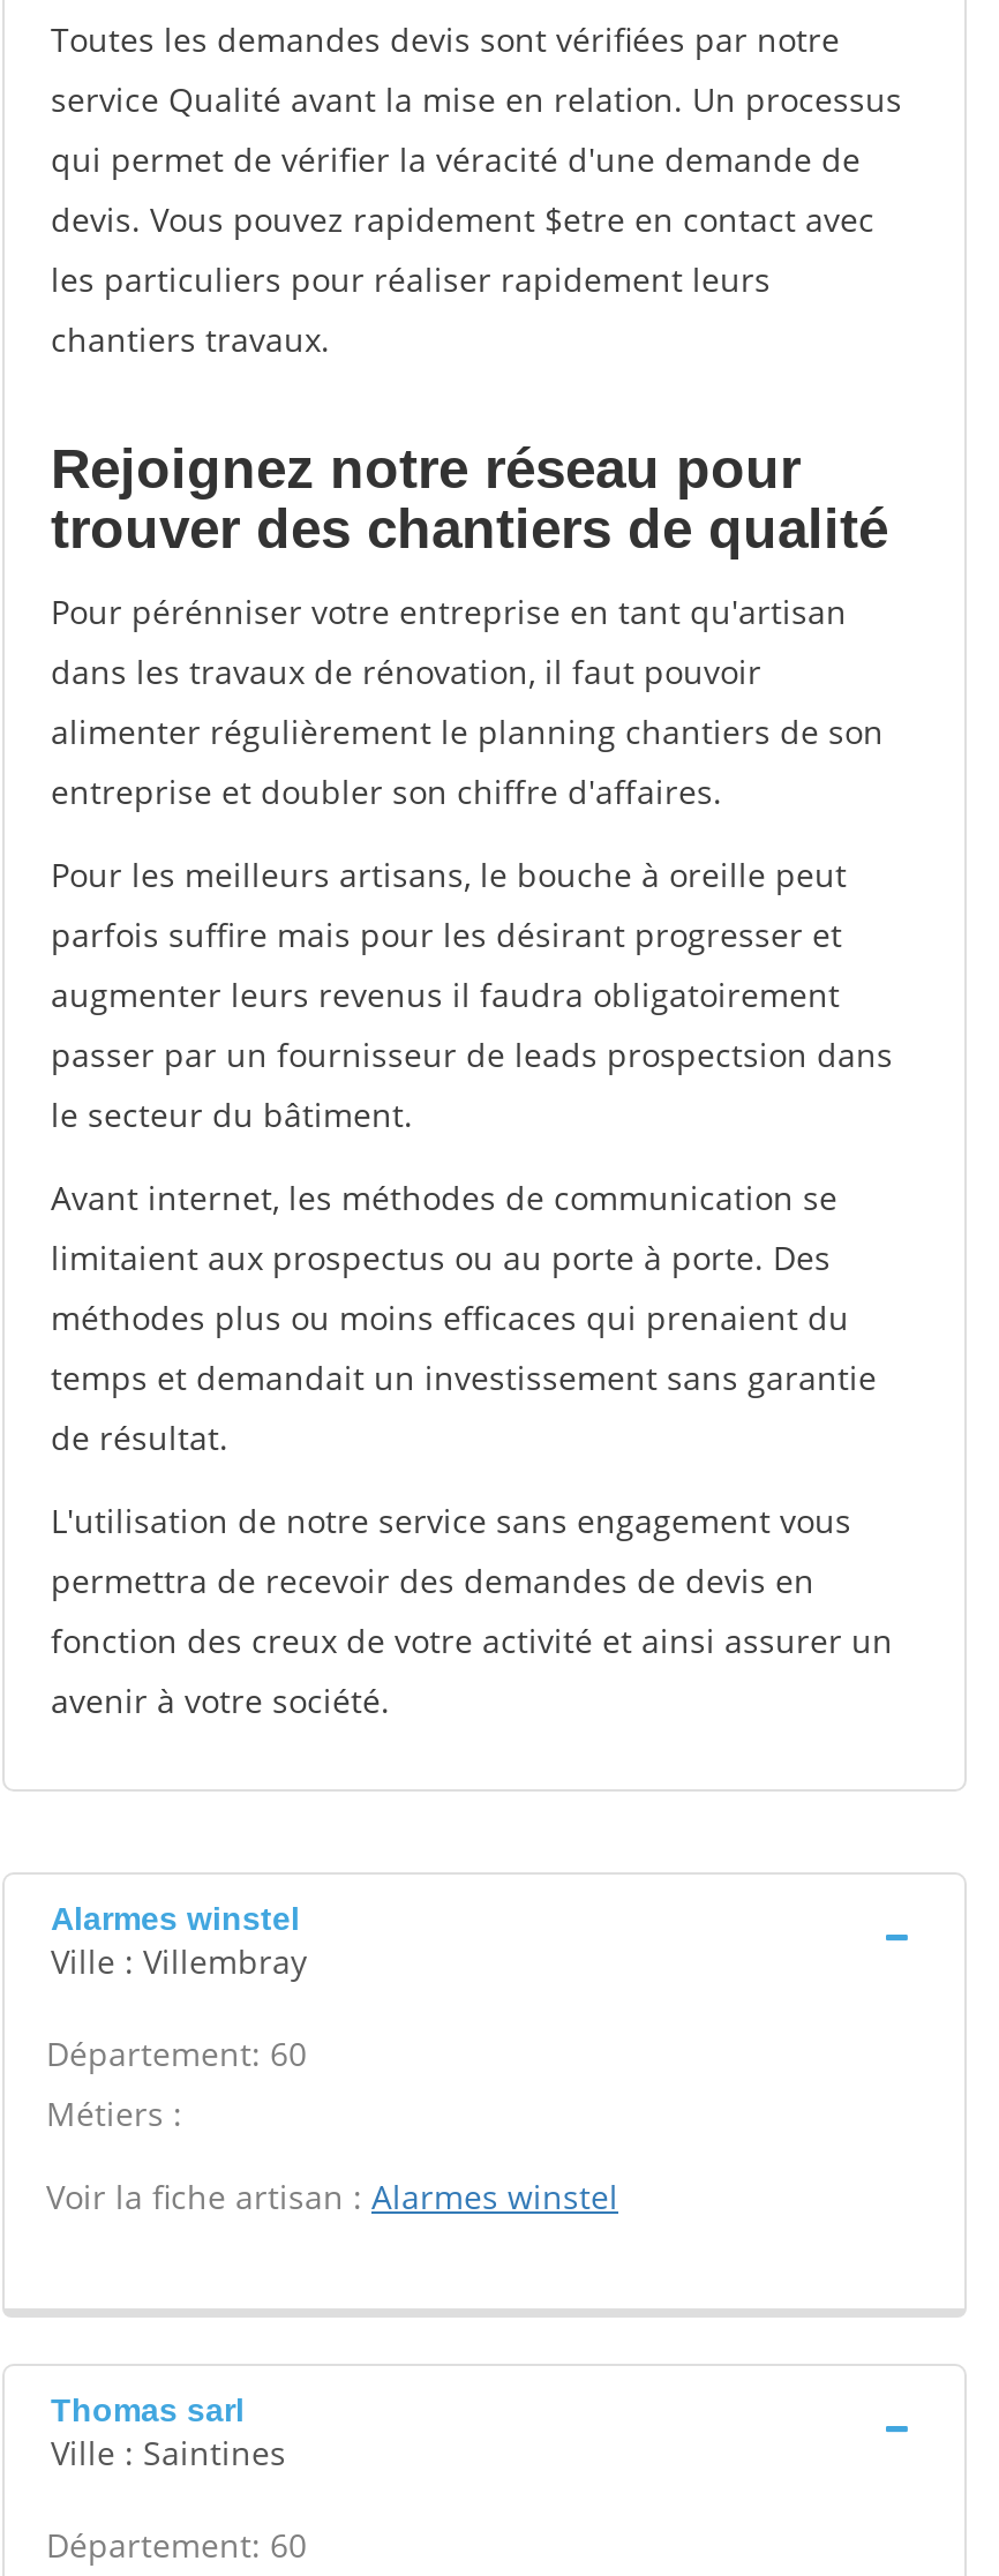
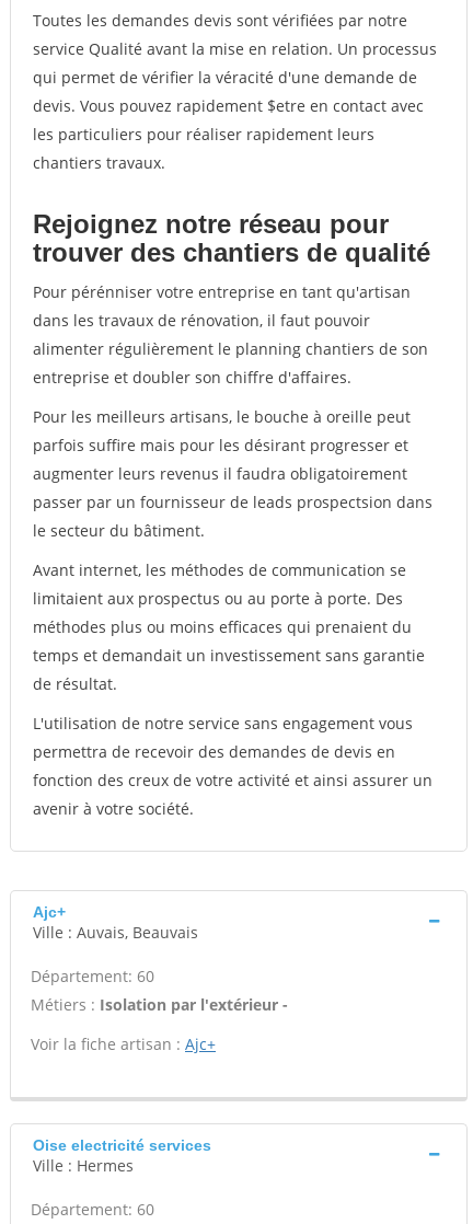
[51,1900,307,1983] Alarmes winstel | Ville : Villembray -> [33,903,198,943] Ajc+ | Ville : Auvais, Beauvais
[46,2091,182,2135] Métiers : -> [31,994,288,1015] Métiers : Isolation par l'extérieur -
[46,2175,618,2218] Voir la fiche artisan : Alarmes winstel -> [31,1034,216,1054] Voir la fiche artisan : Ajc+
[51,2391,286,2474] Thomas sarl | Ville : Saintines -> [33,1136,211,1176] Oise electricité services | Ville : Hermes

